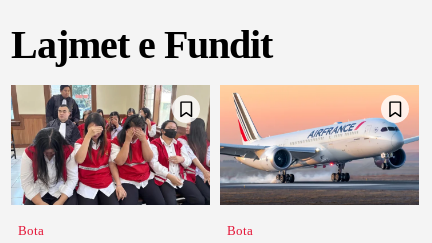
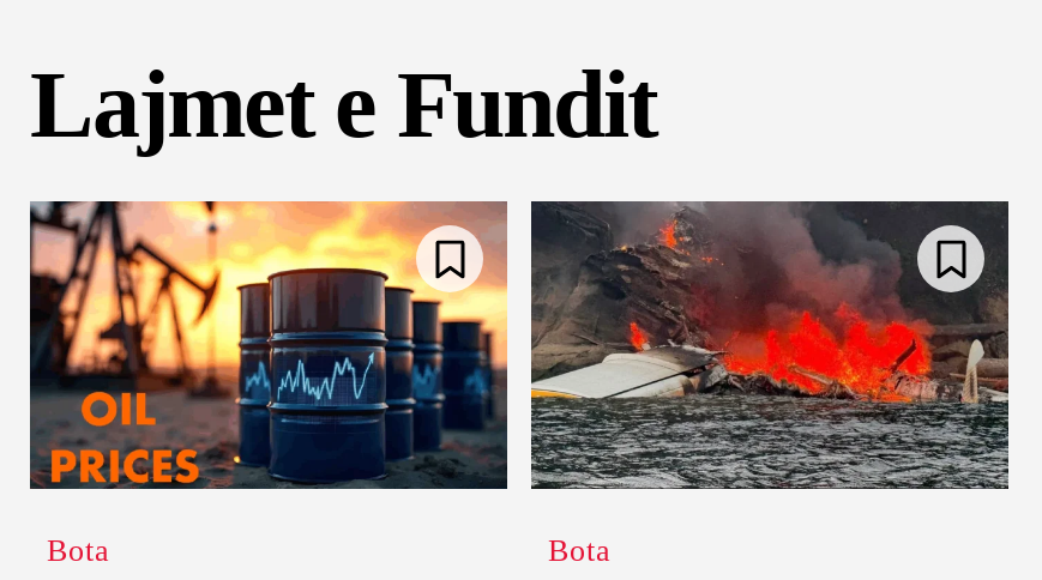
[10,84,211,206] [image] -> [28,199,510,491] [image]
[220,85,419,205] [image] -> [529,199,1011,489] [image]

